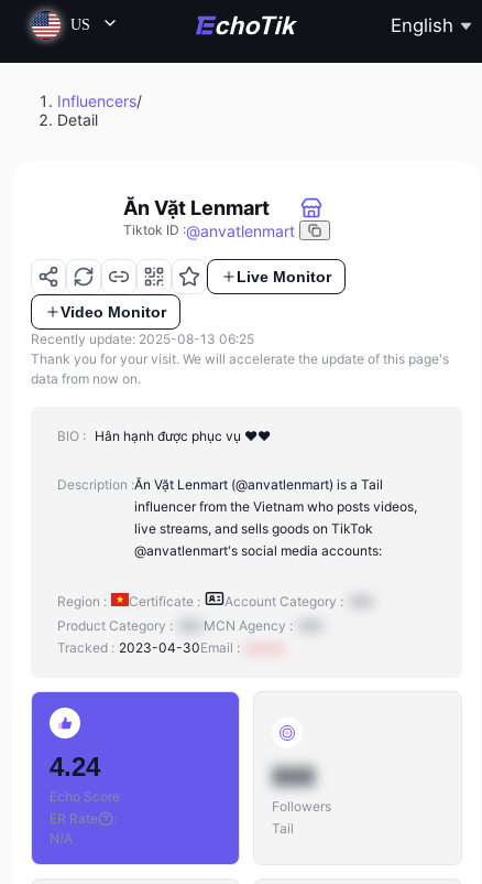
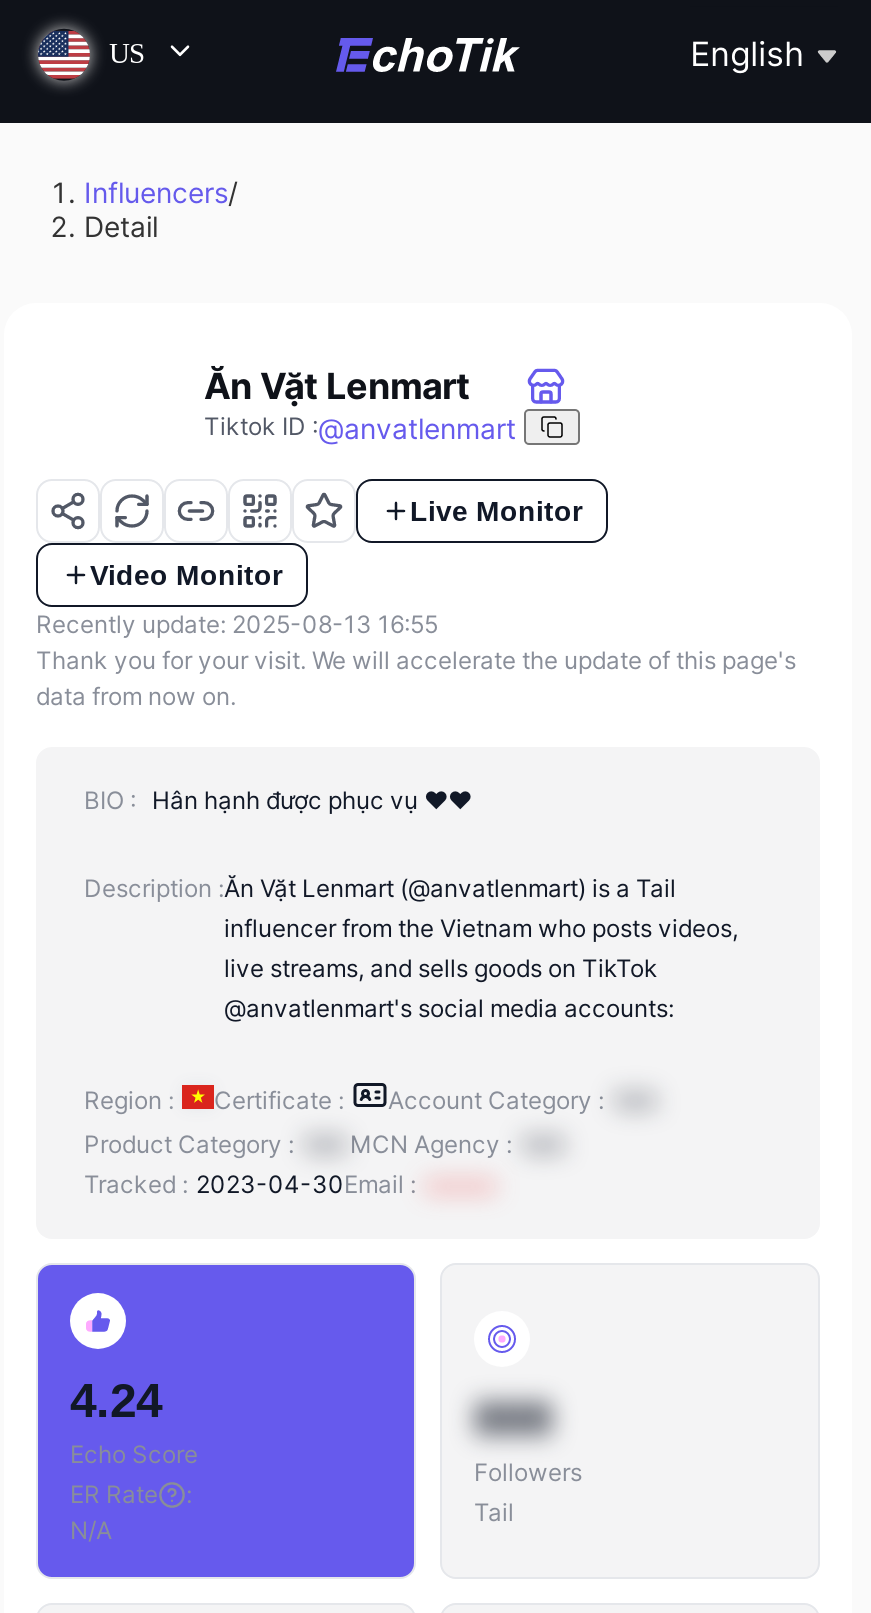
[31,331,254,348] Recently update: 2025-08-13 06:25 -> [36,610,438,640] Recently update: 2025-08-13 16:55

